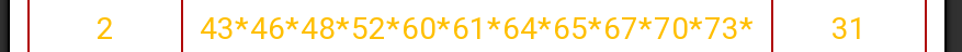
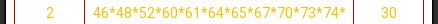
[200,10,755,45] 43*46*48*52*60*61*64*65*67*70*73* -> [92,5,345,21] 46*48*52*60*61*64*65*67*70*73*74*
[831,10,867,45] 31 -> [380,5,396,21] 30

